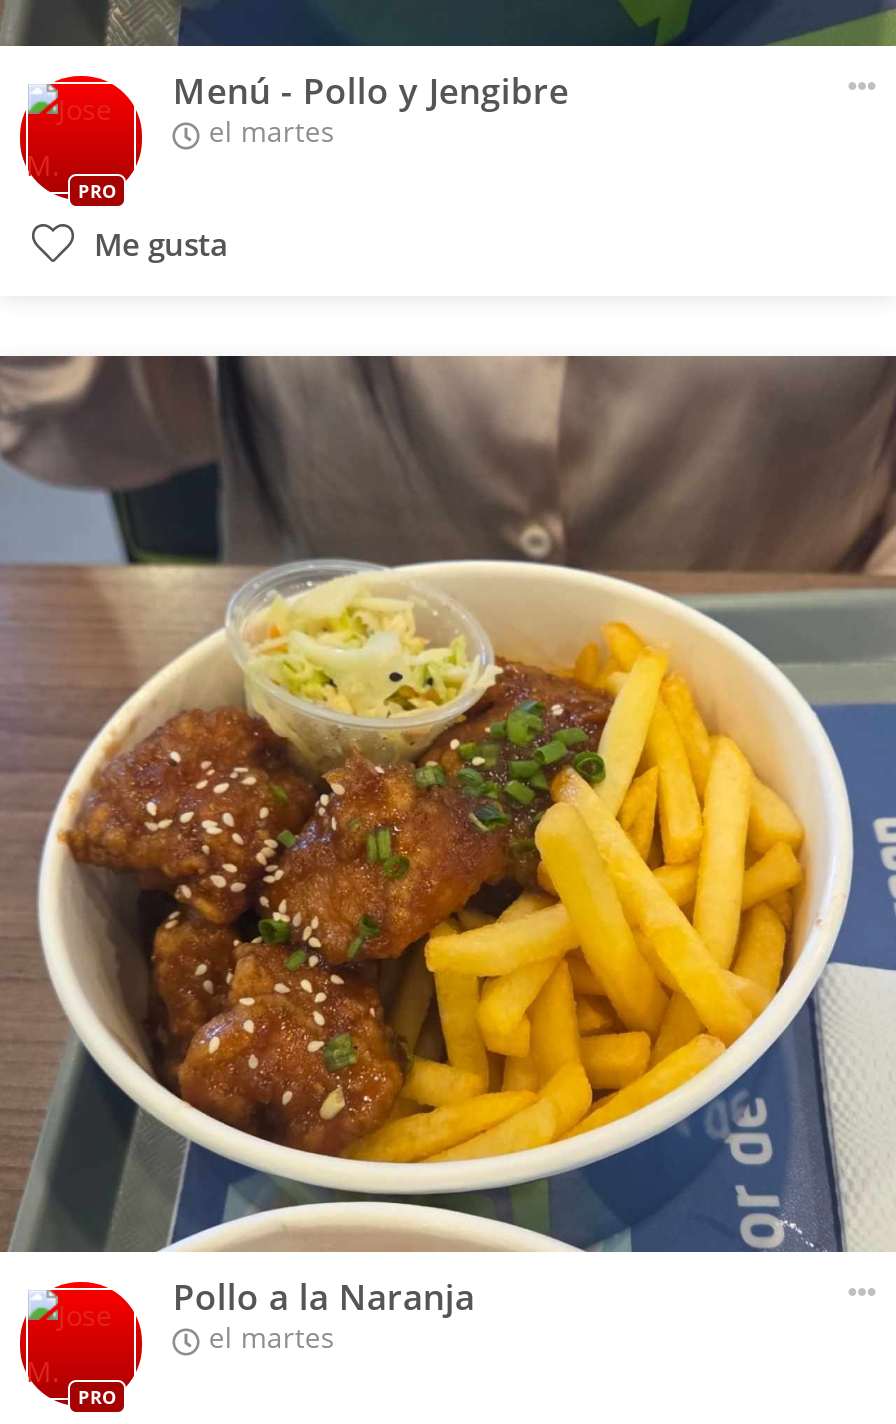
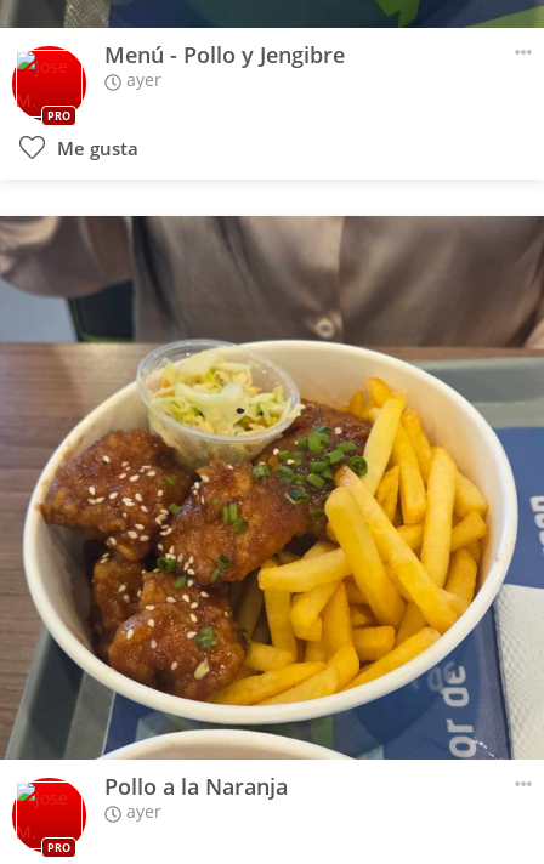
[201,112,335,150] el martes -> [122,68,162,91] ayer
[201,1318,335,1356] el martes -> [122,800,162,823] ayer

